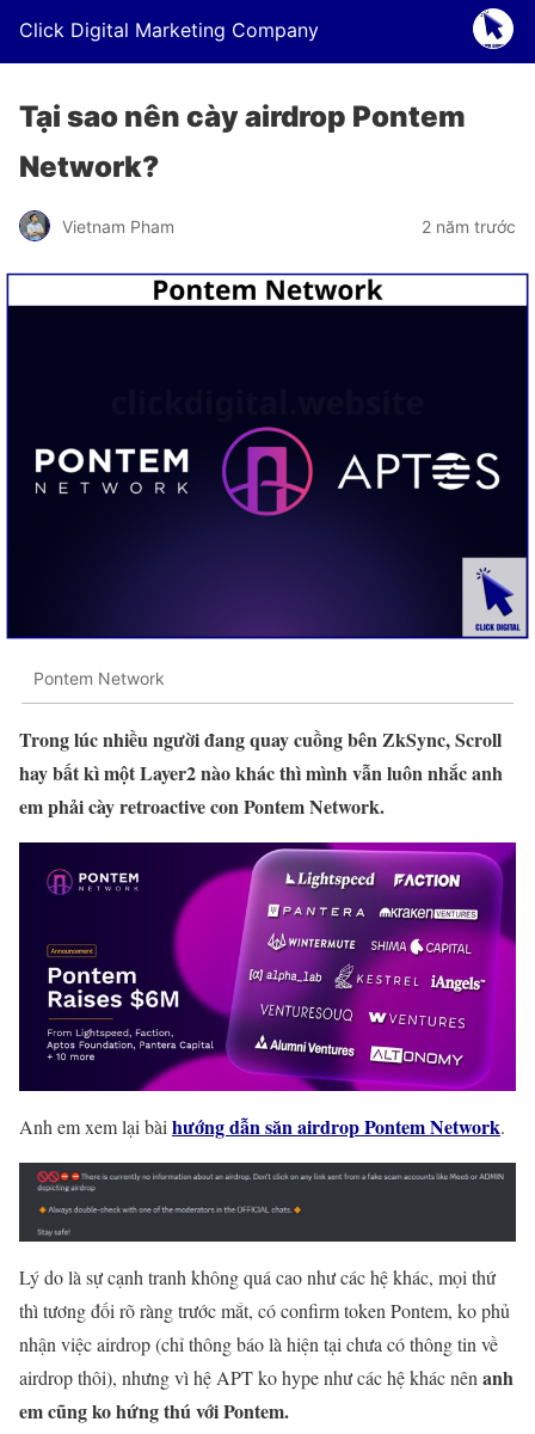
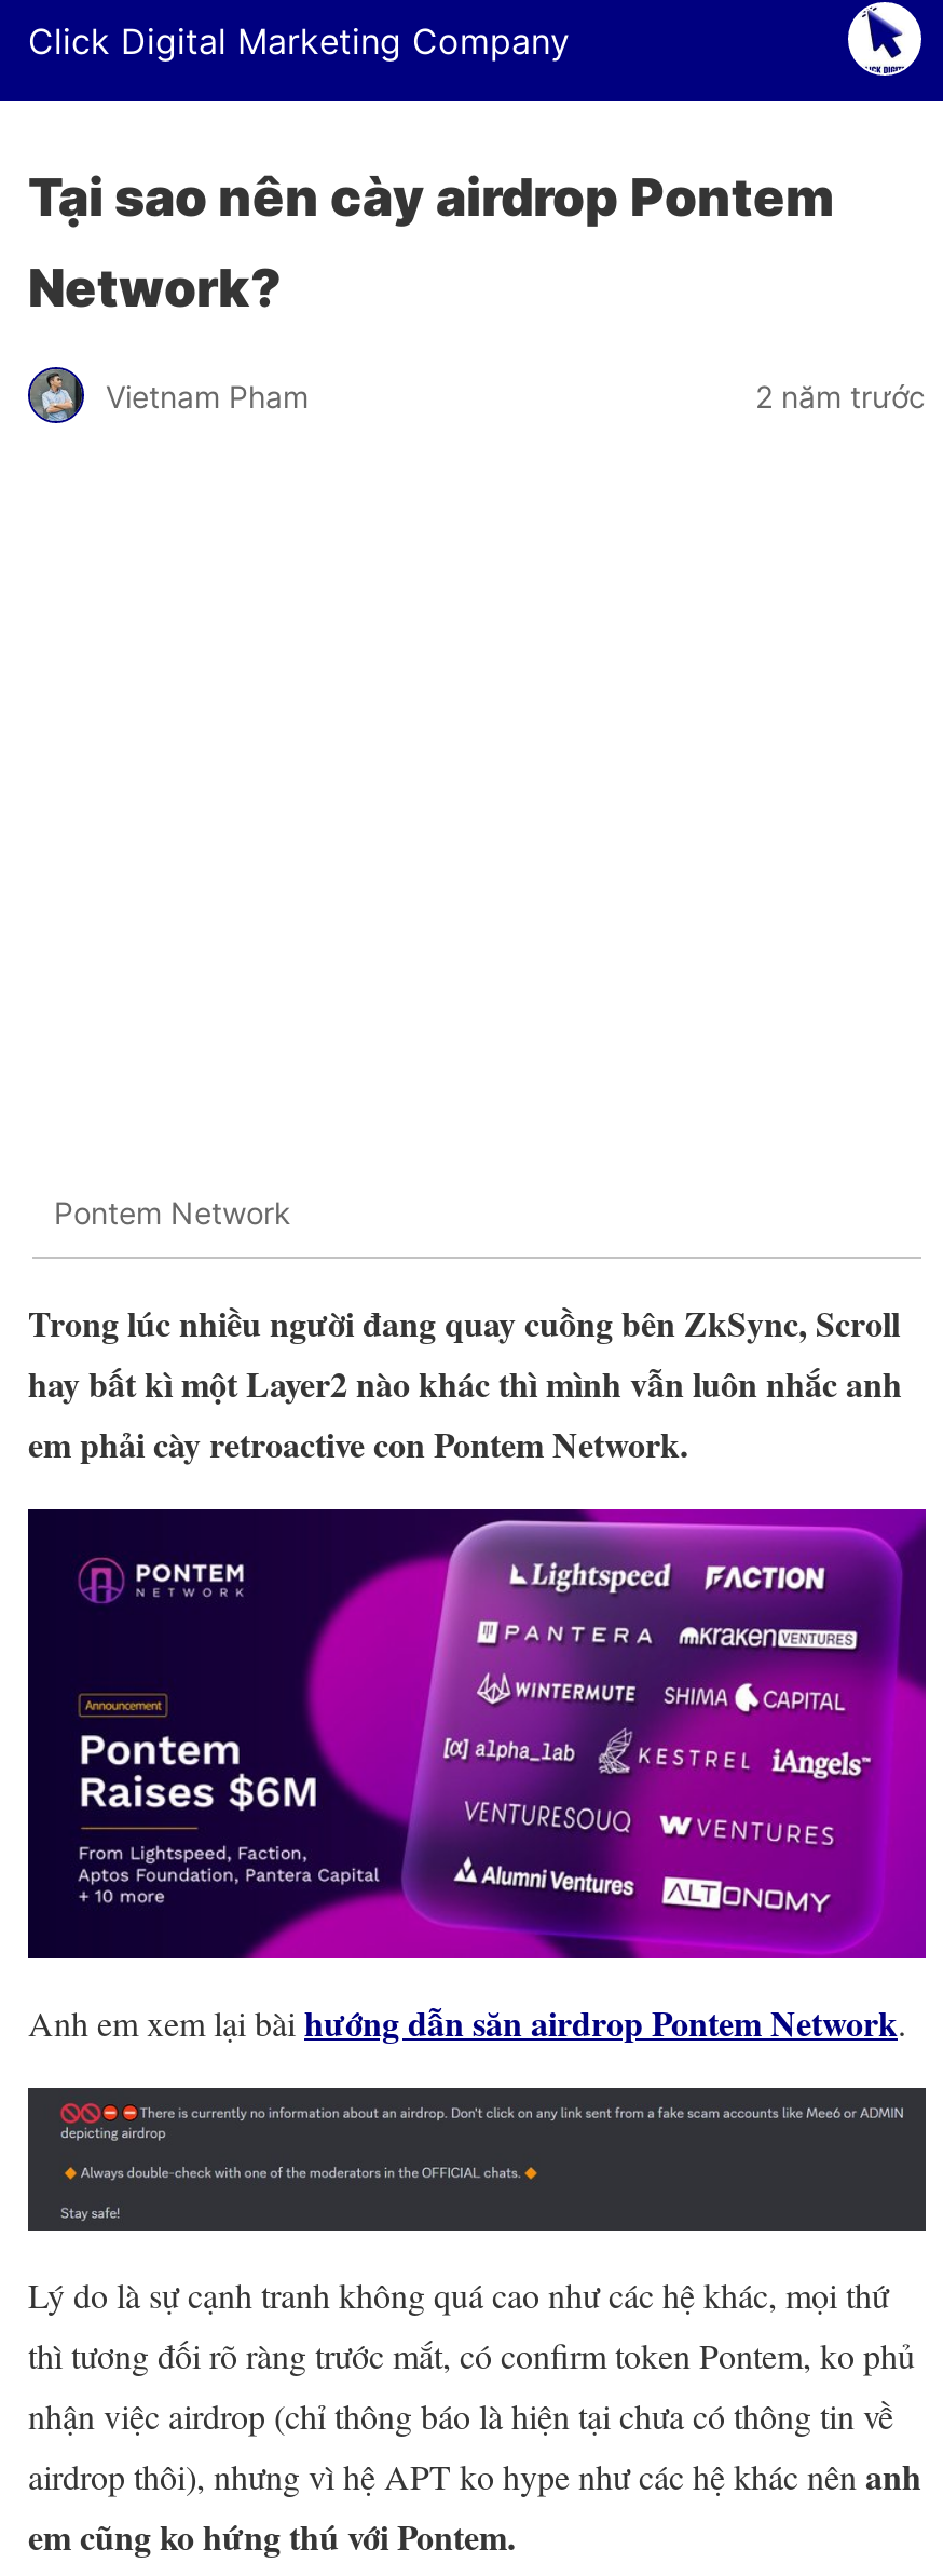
[5,272,530,641] [image] -> none

